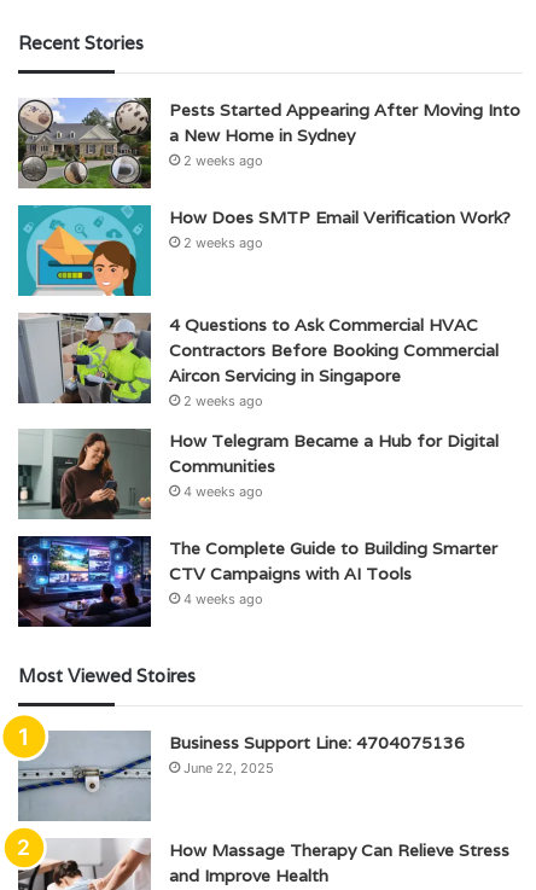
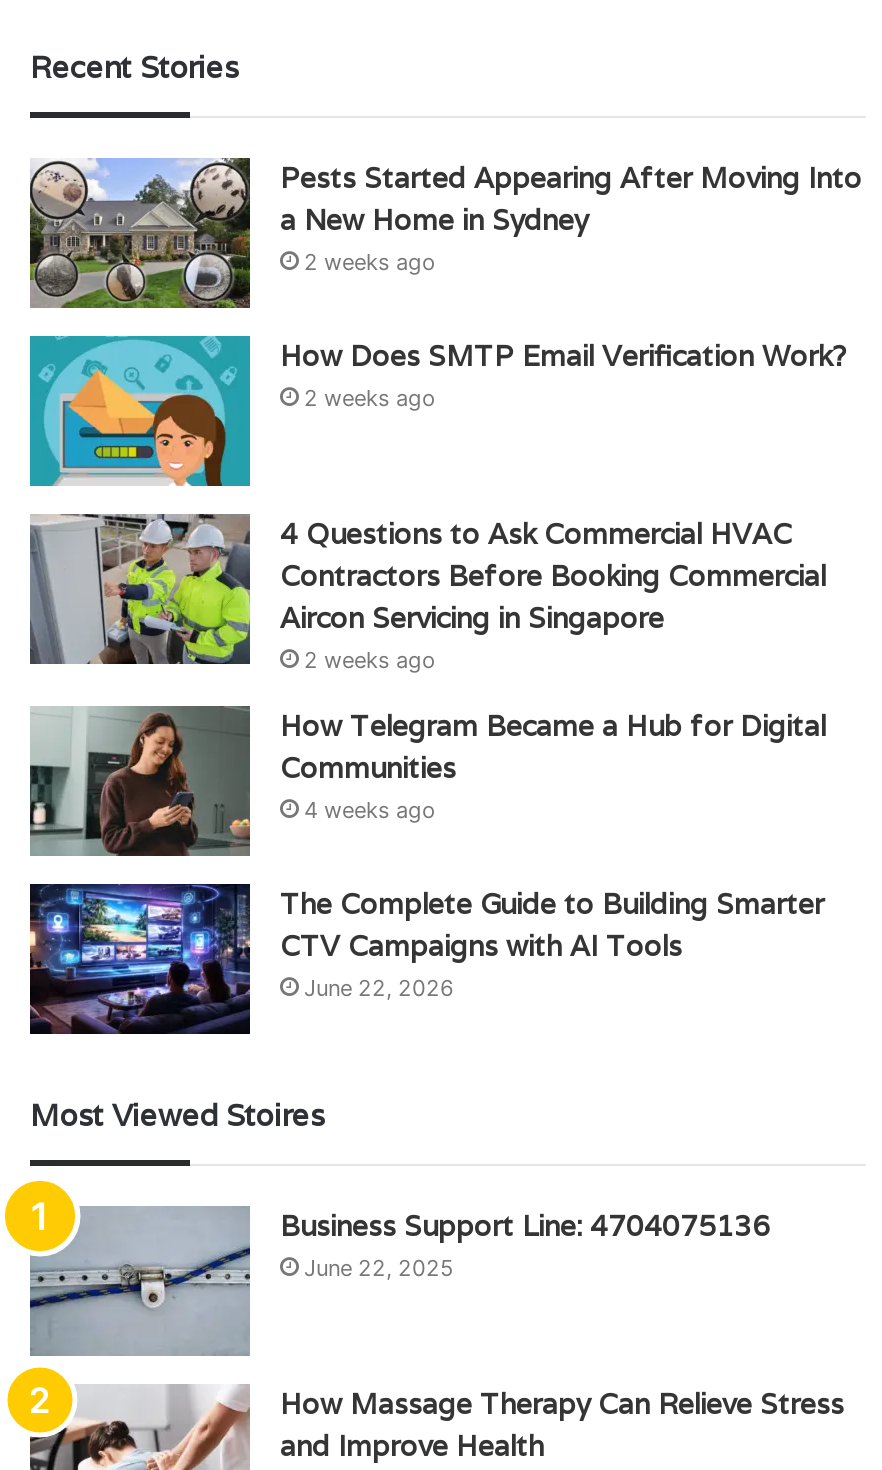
[183,590,263,607] 4 weeks ago -> [304,974,454,1002] June 22, 2026

